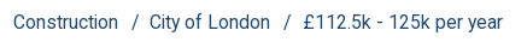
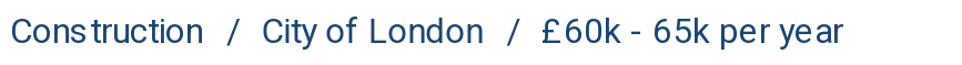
[13,11,502,34] Construction City of London £112.5k - 125k per year -> [10,9,843,51] Construction City of London £60k - 65k per year

